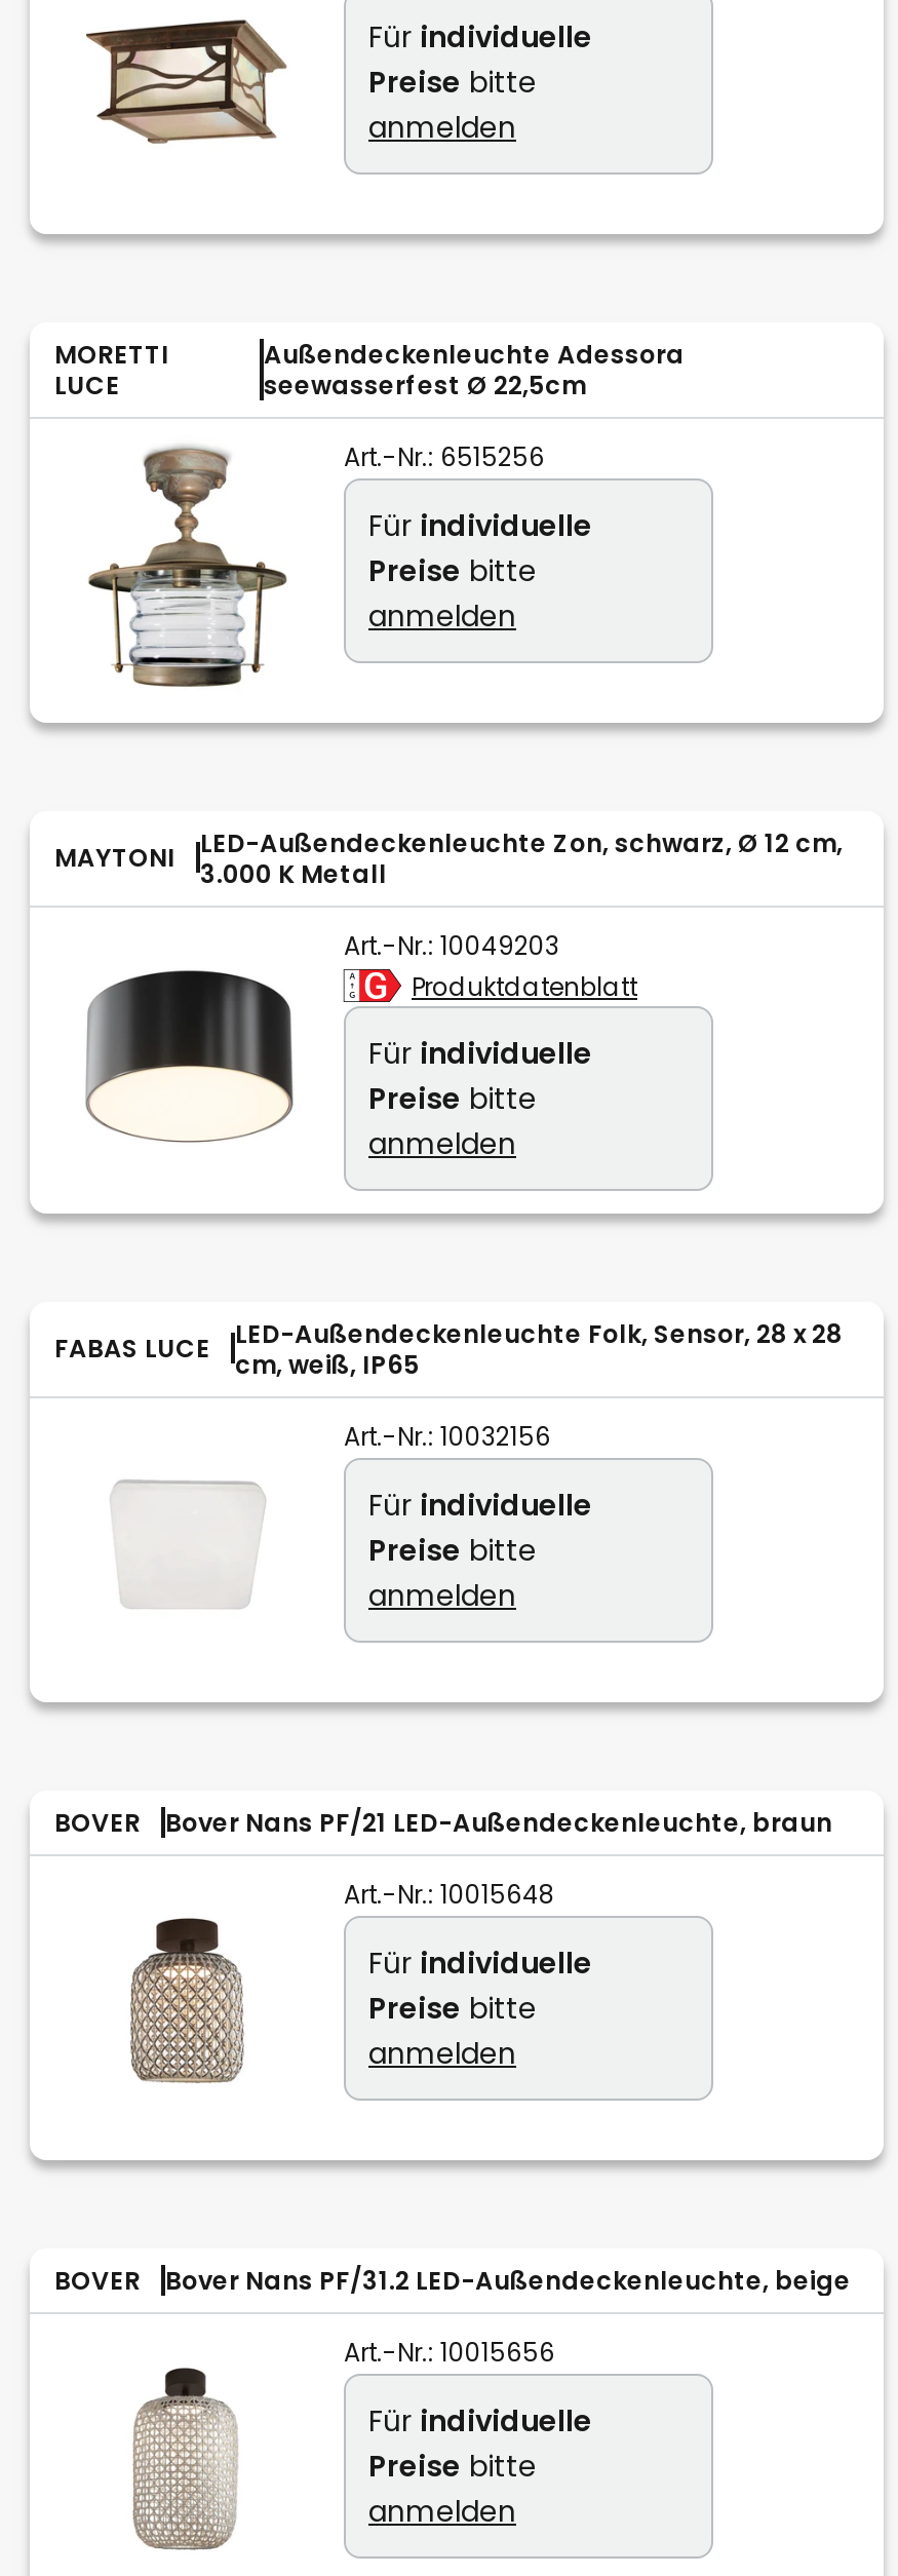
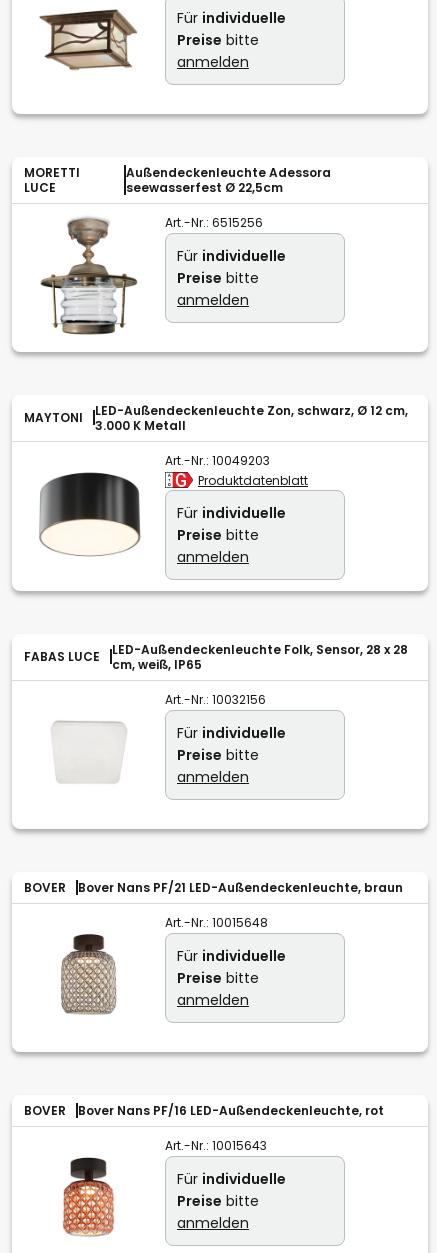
[165,2262,851,2297] Bover Nans PF/31.2 LED-Außendeckenleuchte, beige -> [78,1102,384,1119] Bover Nans PF/16 LED-Außendeckenleuchte, rot
[344,2334,555,2369] Art.-Nr.: 10015656 -> [165,1137,267,1154] Art.-Nr.: 10015643
[132,2366,239,2552] [image] -> [63,1153,114,1242] [image]

